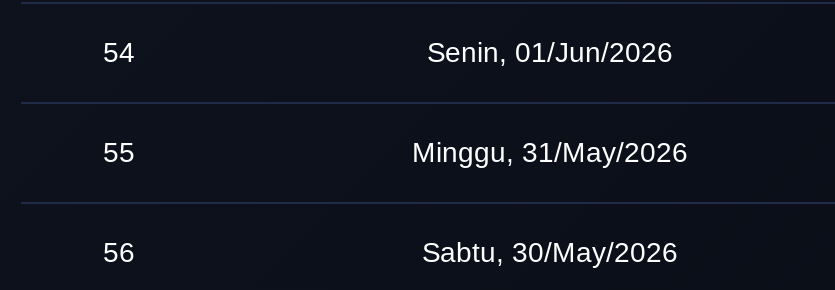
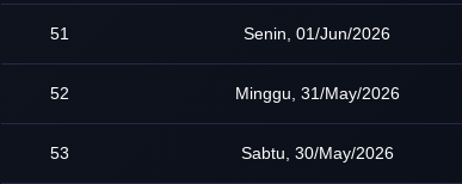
[103,36,135,68] 54 -> [50,24,69,43] 51
[103,136,135,168] 55 -> [50,84,69,103] 52
[103,236,135,268] 56 -> [50,143,69,162] 53

